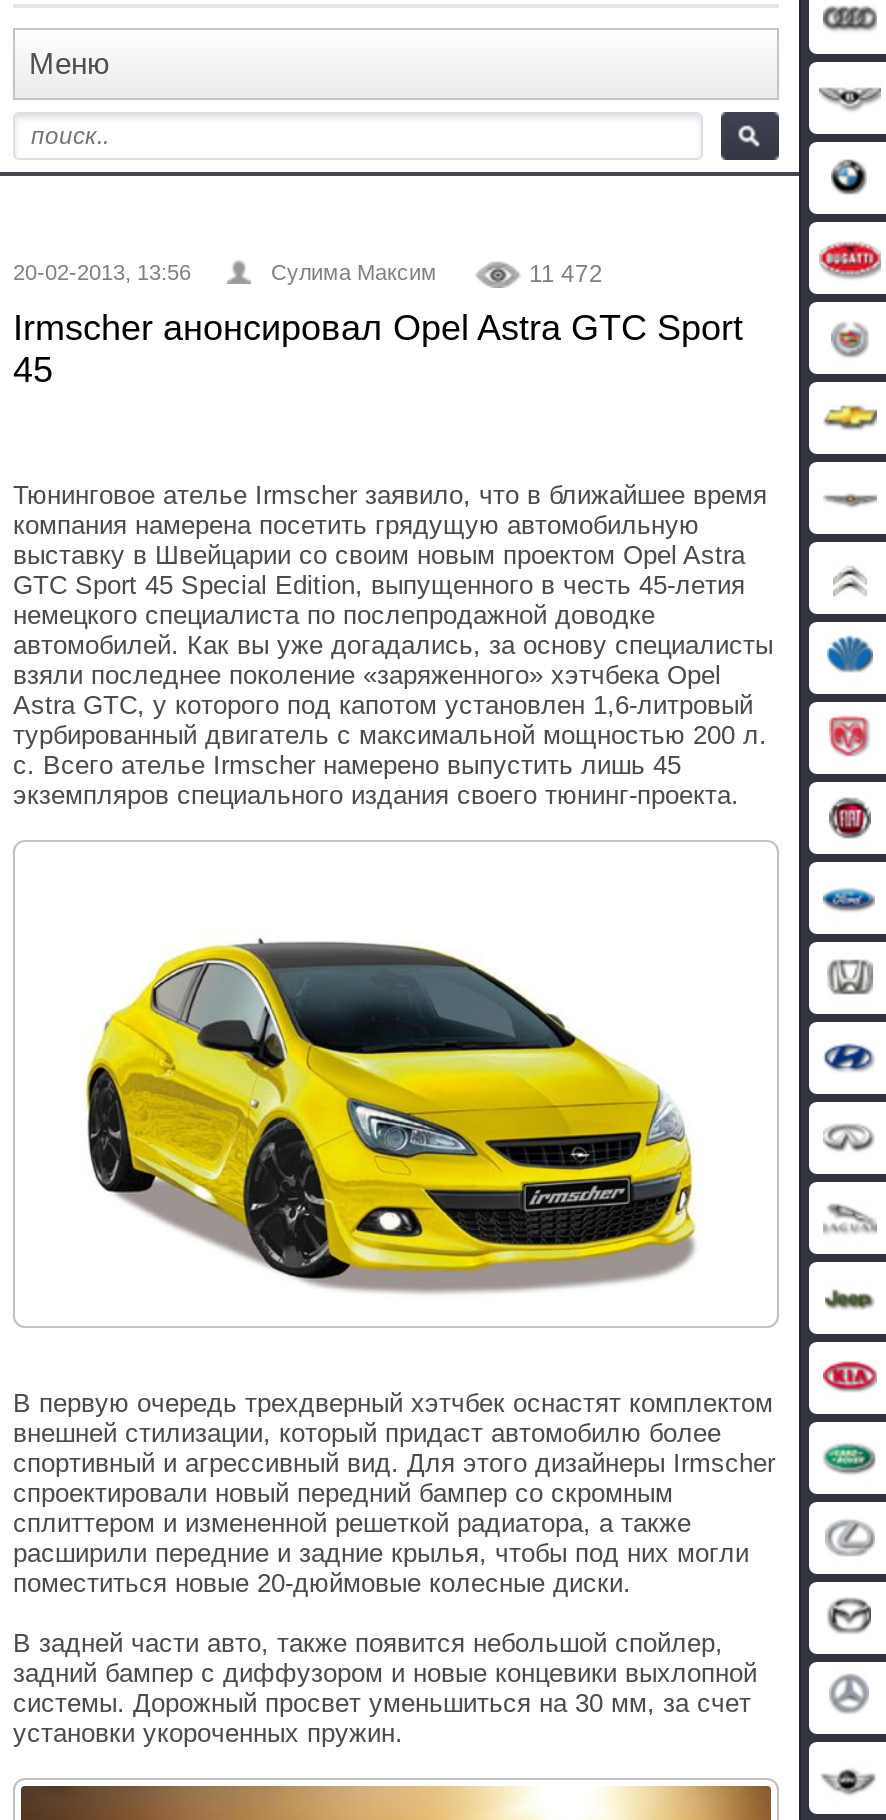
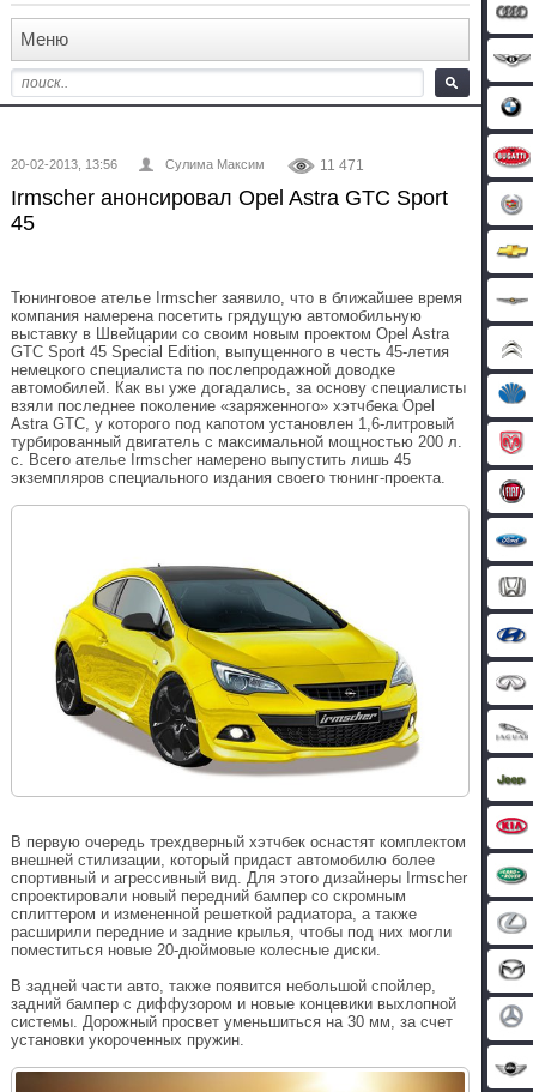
[529,260,603,288] 11 472 -> [320,157,364,174] 11 471

